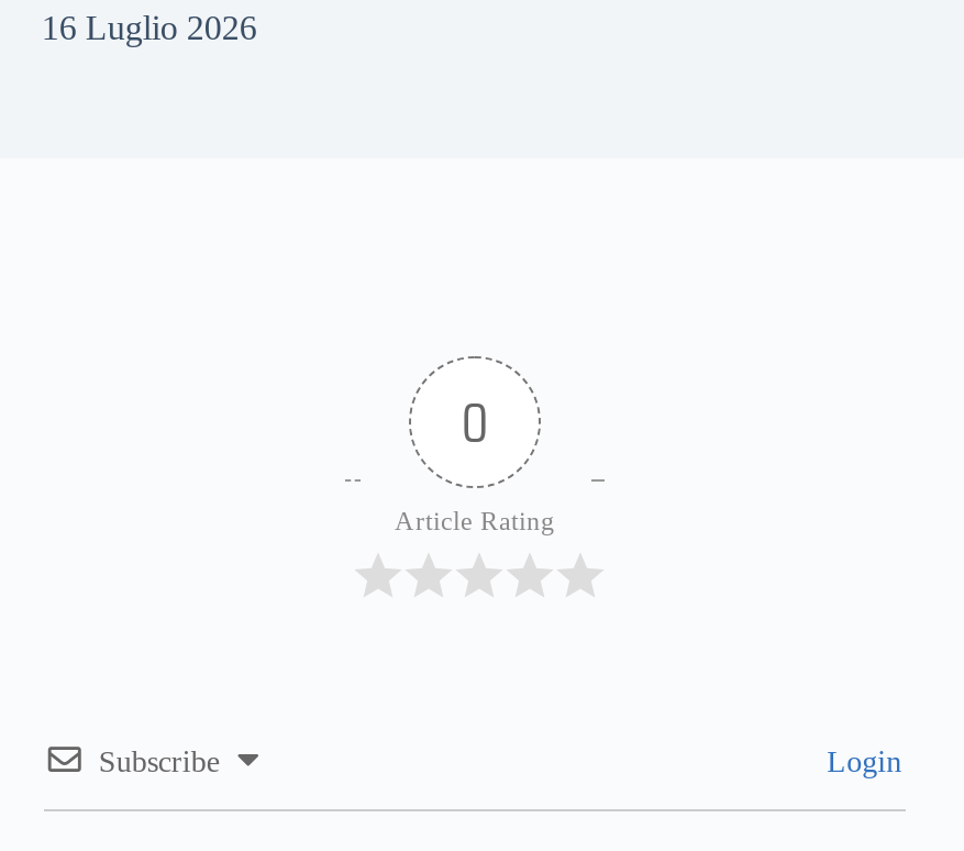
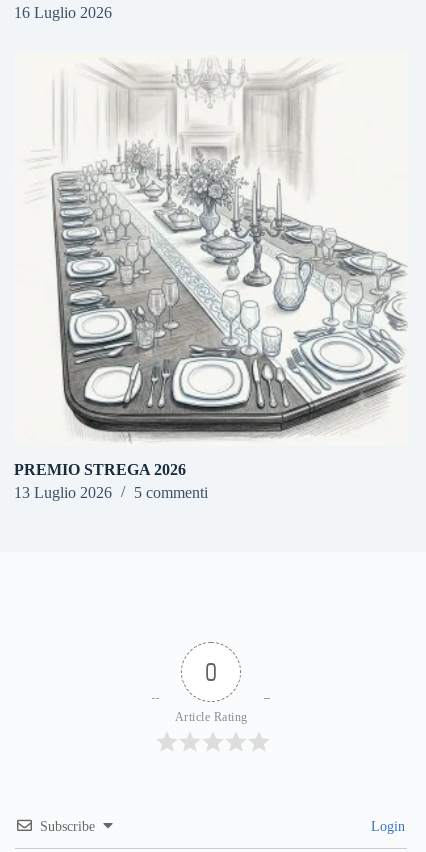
none -> [14,60,408,501] [image] | PREMIO STREGA 2026 | 13 Luglio 2026 | 5 commenti

